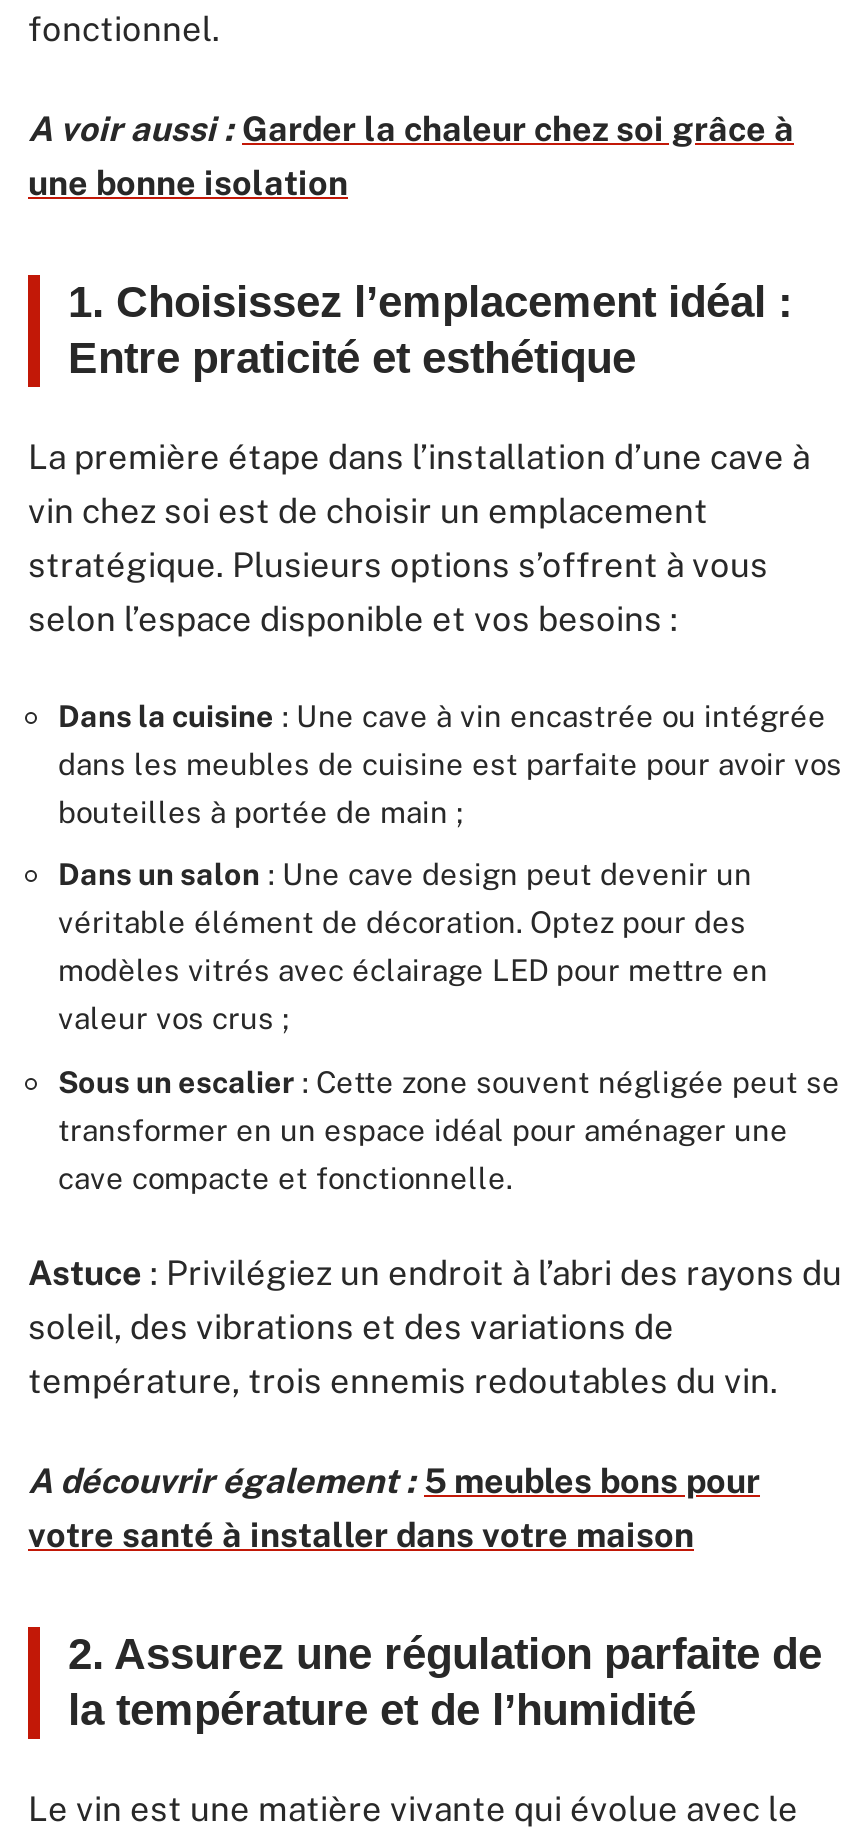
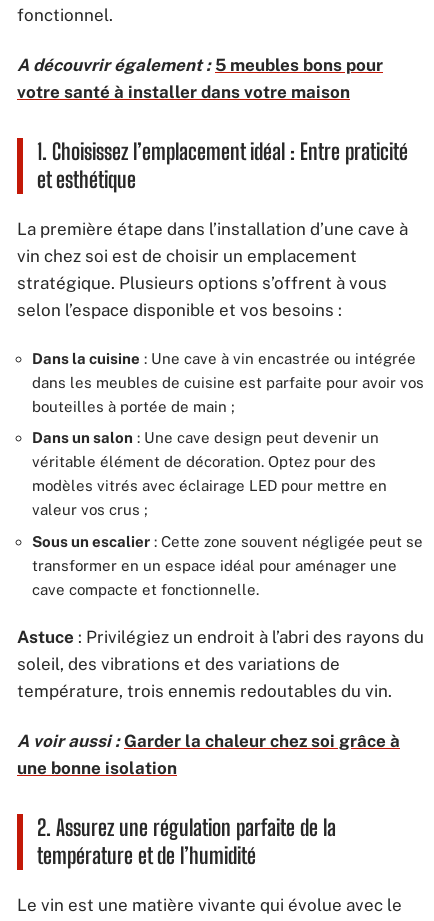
moved [28,108,794,202] -> [17,730,400,777]: A voir aussi : Garder la chaleur chez soi grâce à | une bonne isolation
moved [28,1460,760,1554] -> [17,54,383,101]: A découvrir également : 5 meubles bons pour | votre santé à installer dans votre maison

